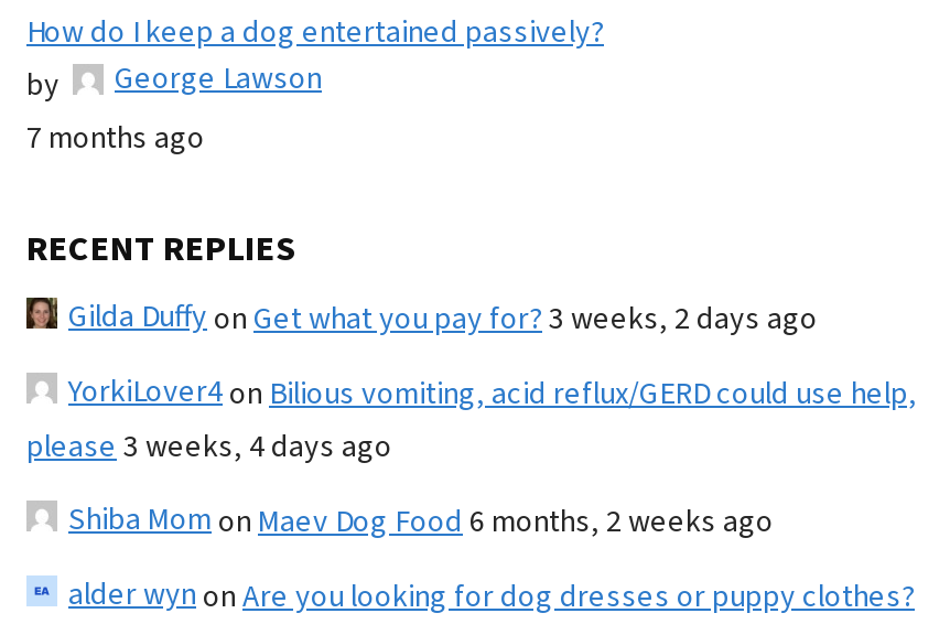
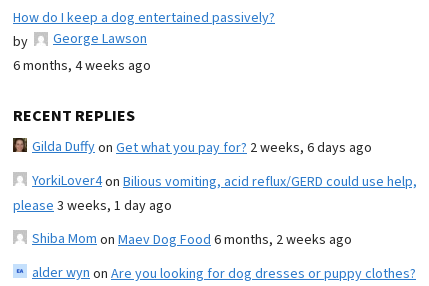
[26,116,205,160] 7 months ago -> [13,56,151,76] 6 months, 4 weeks ago
[68,295,818,341] Gilda Duffyon Get what you pay for? 3 weeks, 2 days ago -> [32,137,372,158] Gilda Duffyon Get what you pay for? 2 weeks, 6 days ago
[26,425,392,469] please 3 weeks, 4 days ago -> [13,196,172,216] please 3 weeks, 1 day ago

